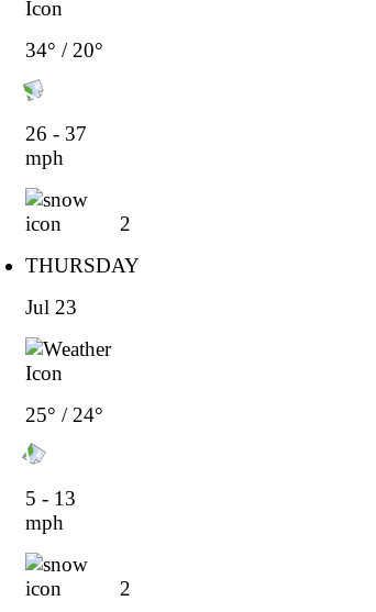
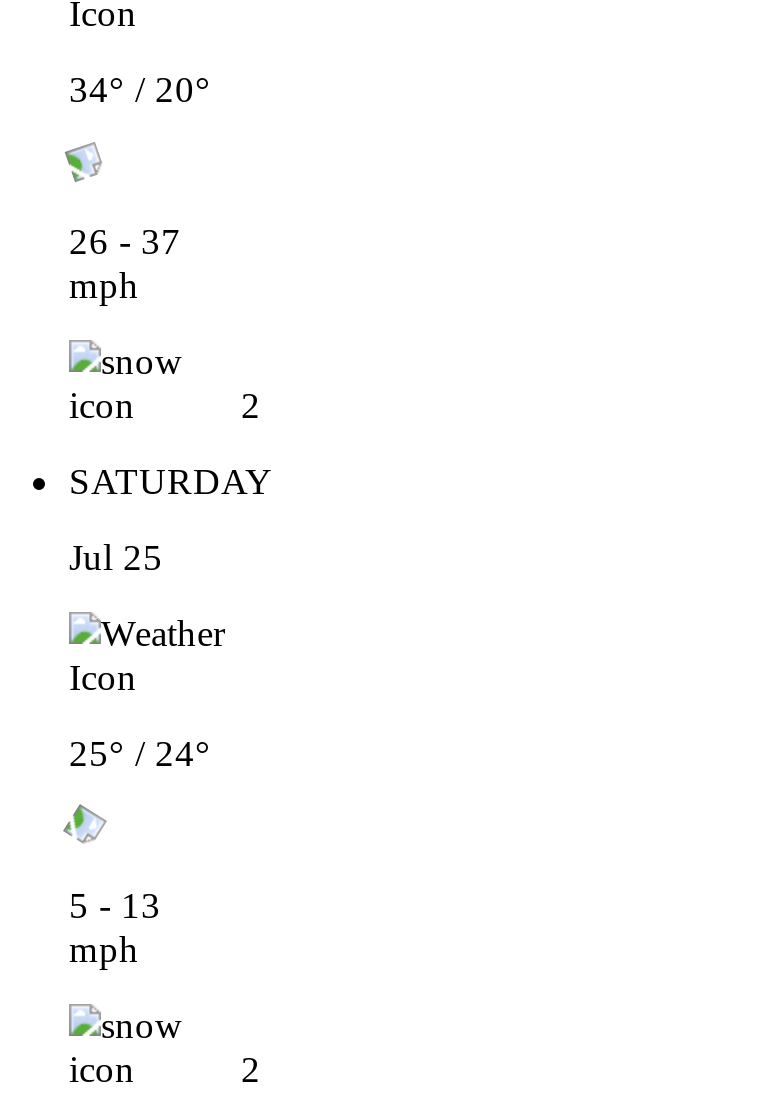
[25,254,140,277] THURSDAY -> [69,460,273,502] SATURDAY
[25,296,77,319] Jul 23 -> [69,536,163,578] Jul 25

